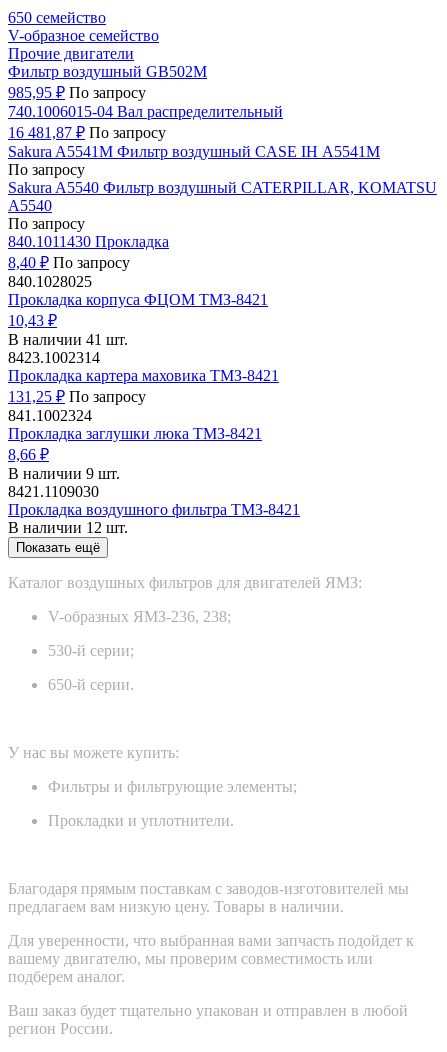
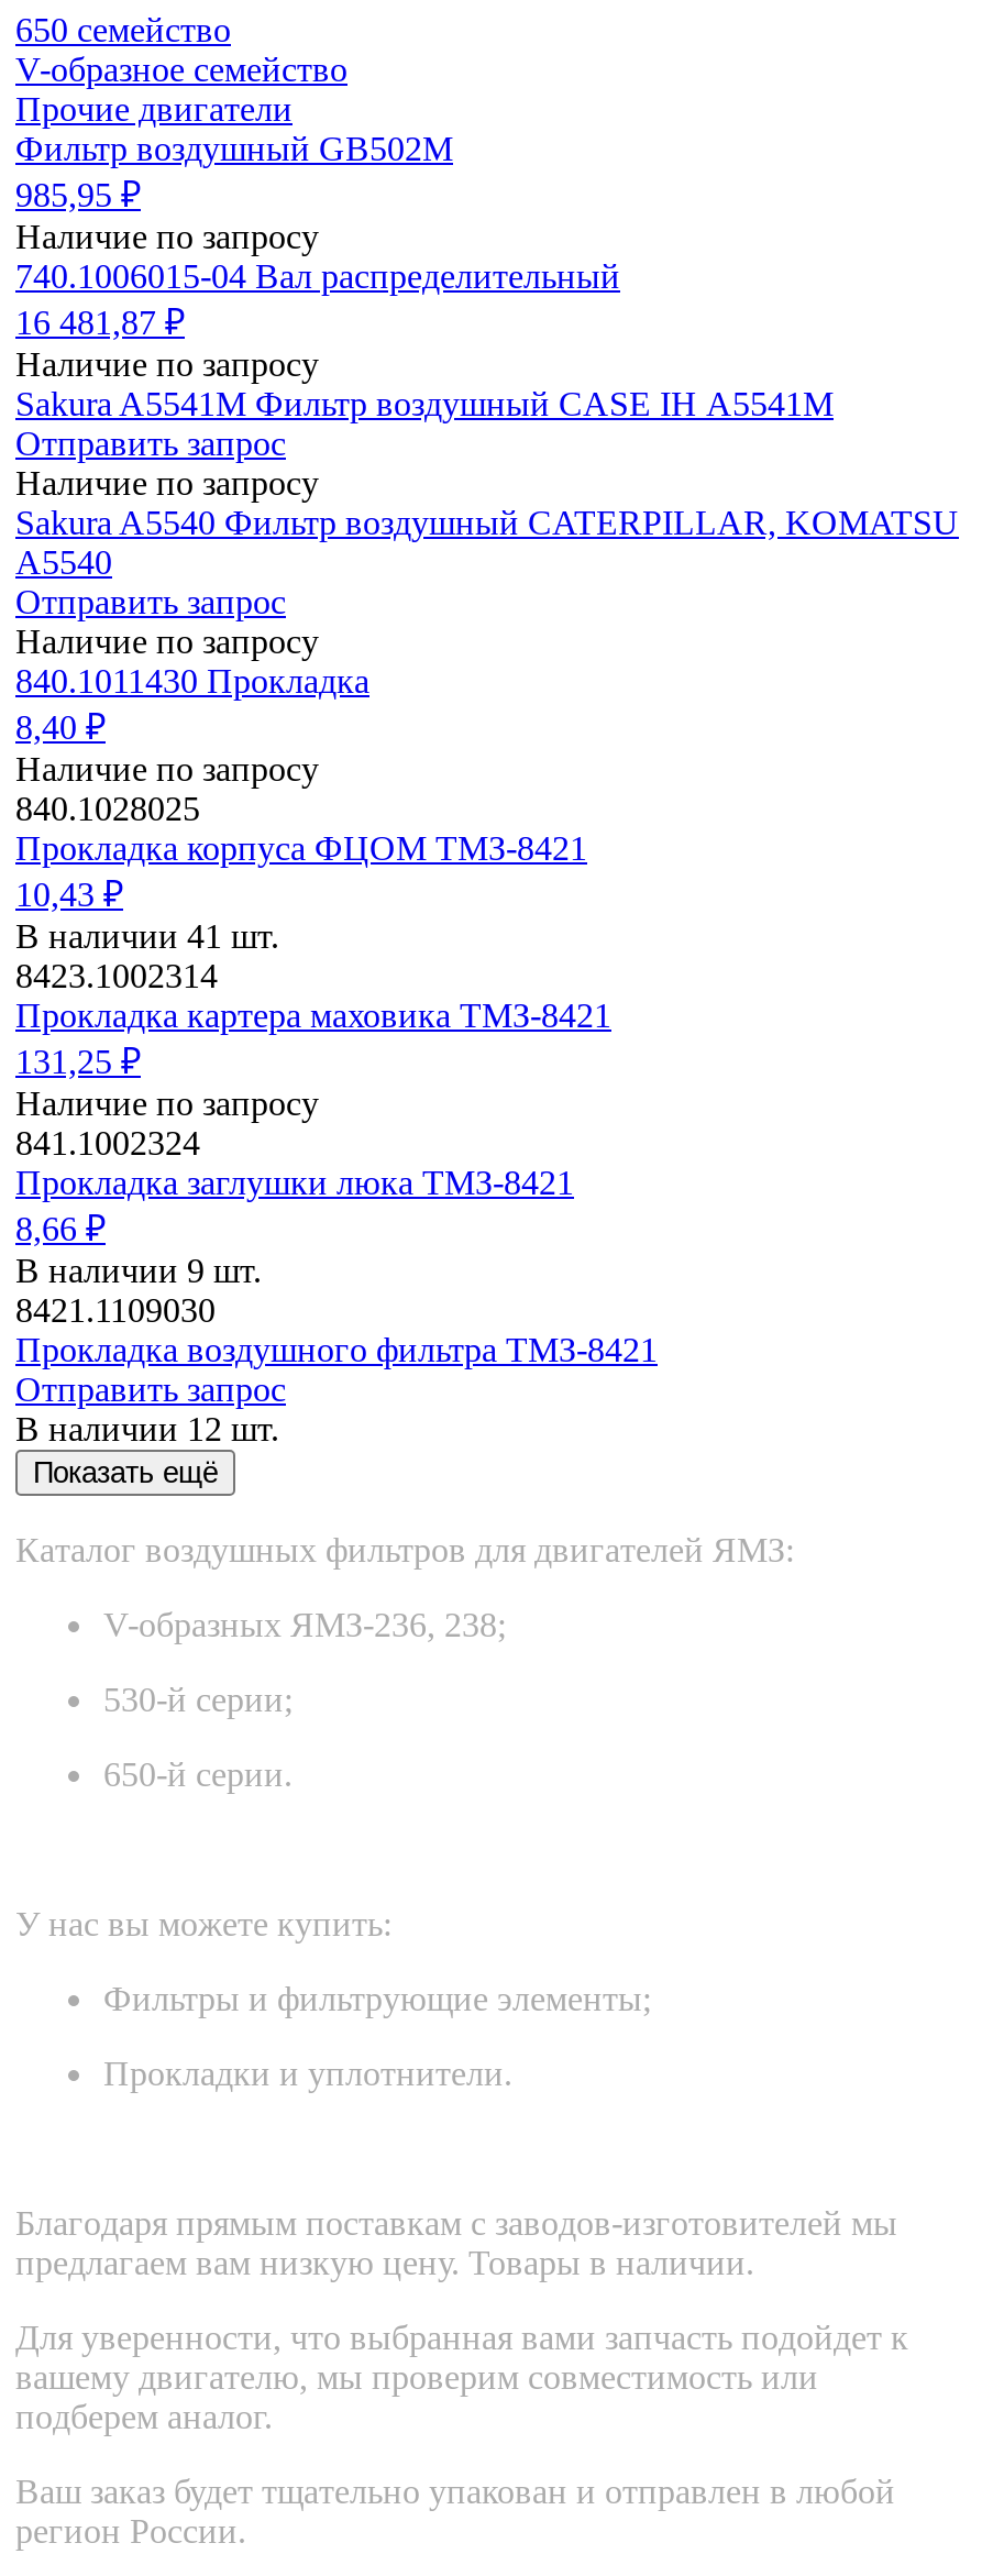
[8,84,146,101] 985,95 ₽ По запросу -> [15,176,319,255] 985,95 ₽ | Наличие по запросу
[8,124,166,141] 16 481,87 ₽ По запросу -> [15,303,319,383] 16 481,87 ₽ | Наличие по запросу
[8,161,85,178] По запросу -> [15,424,319,501] Отправить запрос | Наличие по запросу
[8,215,85,232] По запросу -> [15,583,319,660] Отправить запрос | Наличие по запросу
[8,254,130,271] 8,40 ₽ По запросу -> [15,708,319,787] 8,40 ₽ | Наличие по запросу
[8,388,146,405] 131,25 ₽ По запросу -> [15,1042,319,1122] 131,25 ₽ | Наличие по запросу
none -> [15,1370,286,1408] Отправить запрос

